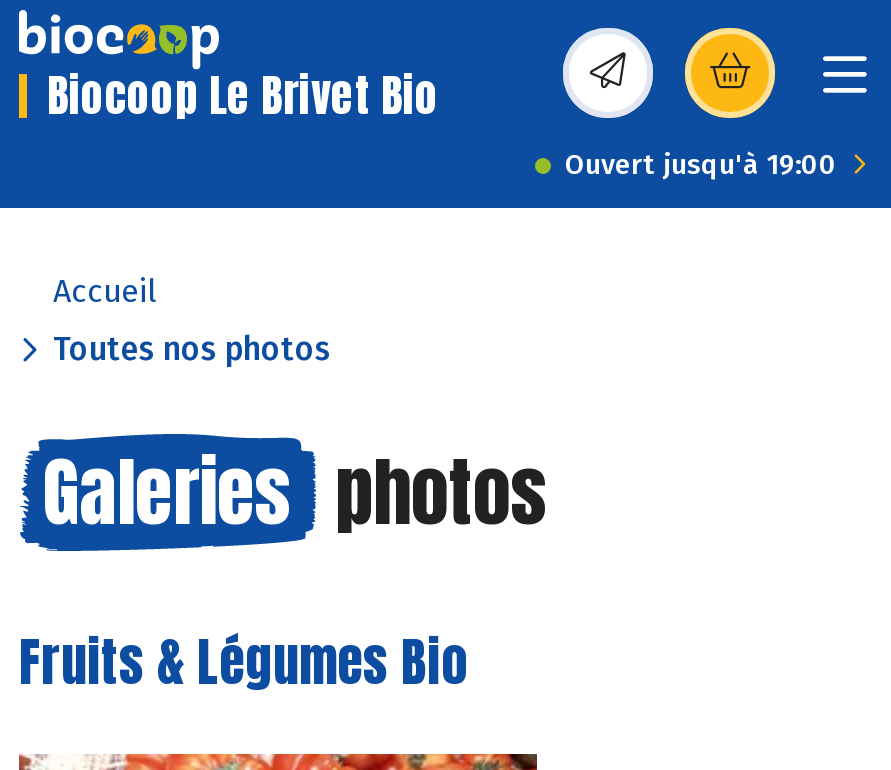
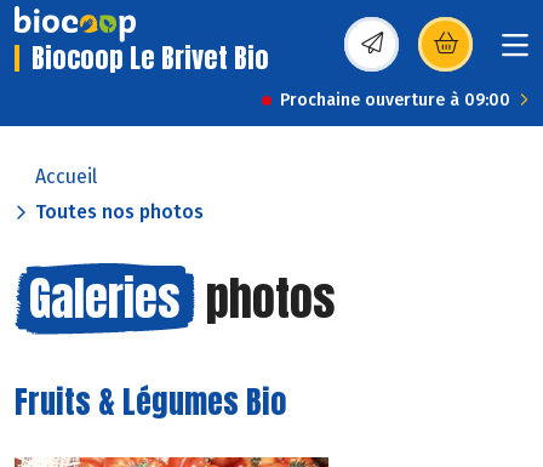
[565,148,837,182] Ouvert jusqu'à 19:00 -> [280,90,510,110] Prochaine ouverture à 09:00

